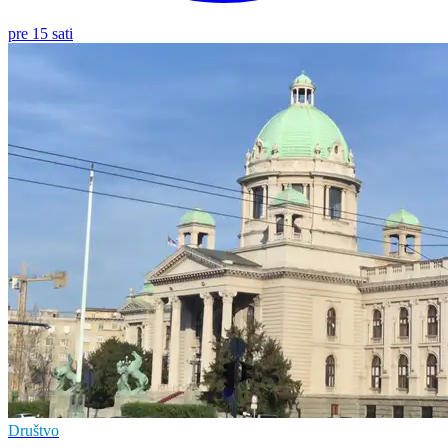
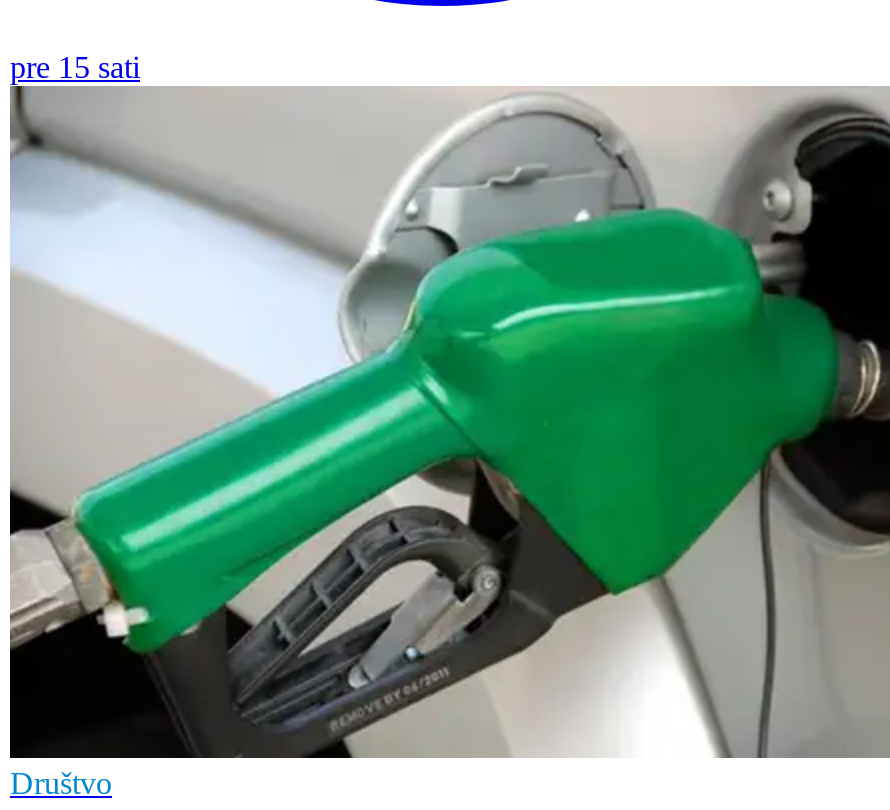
[7,42,445,419] [image] -> [8,86,884,760] [image]

